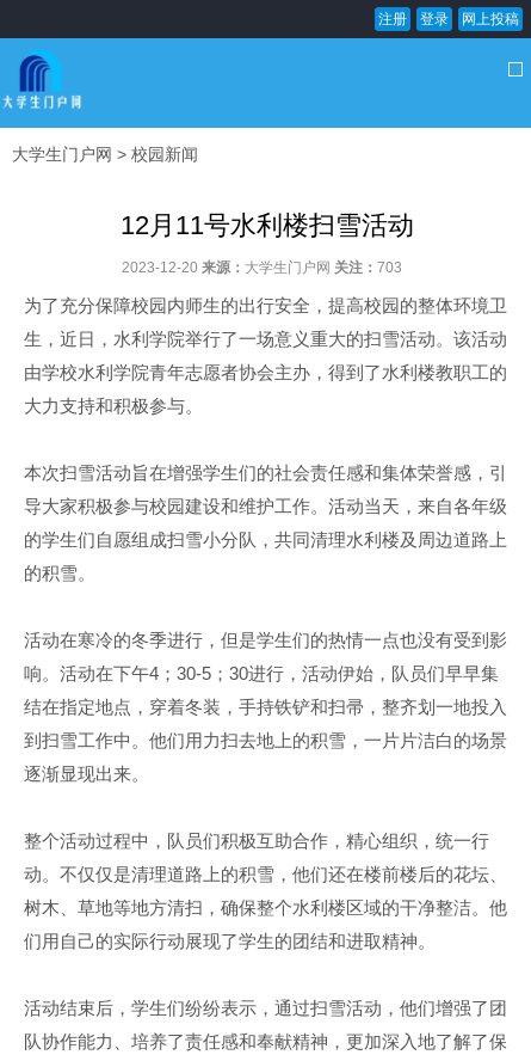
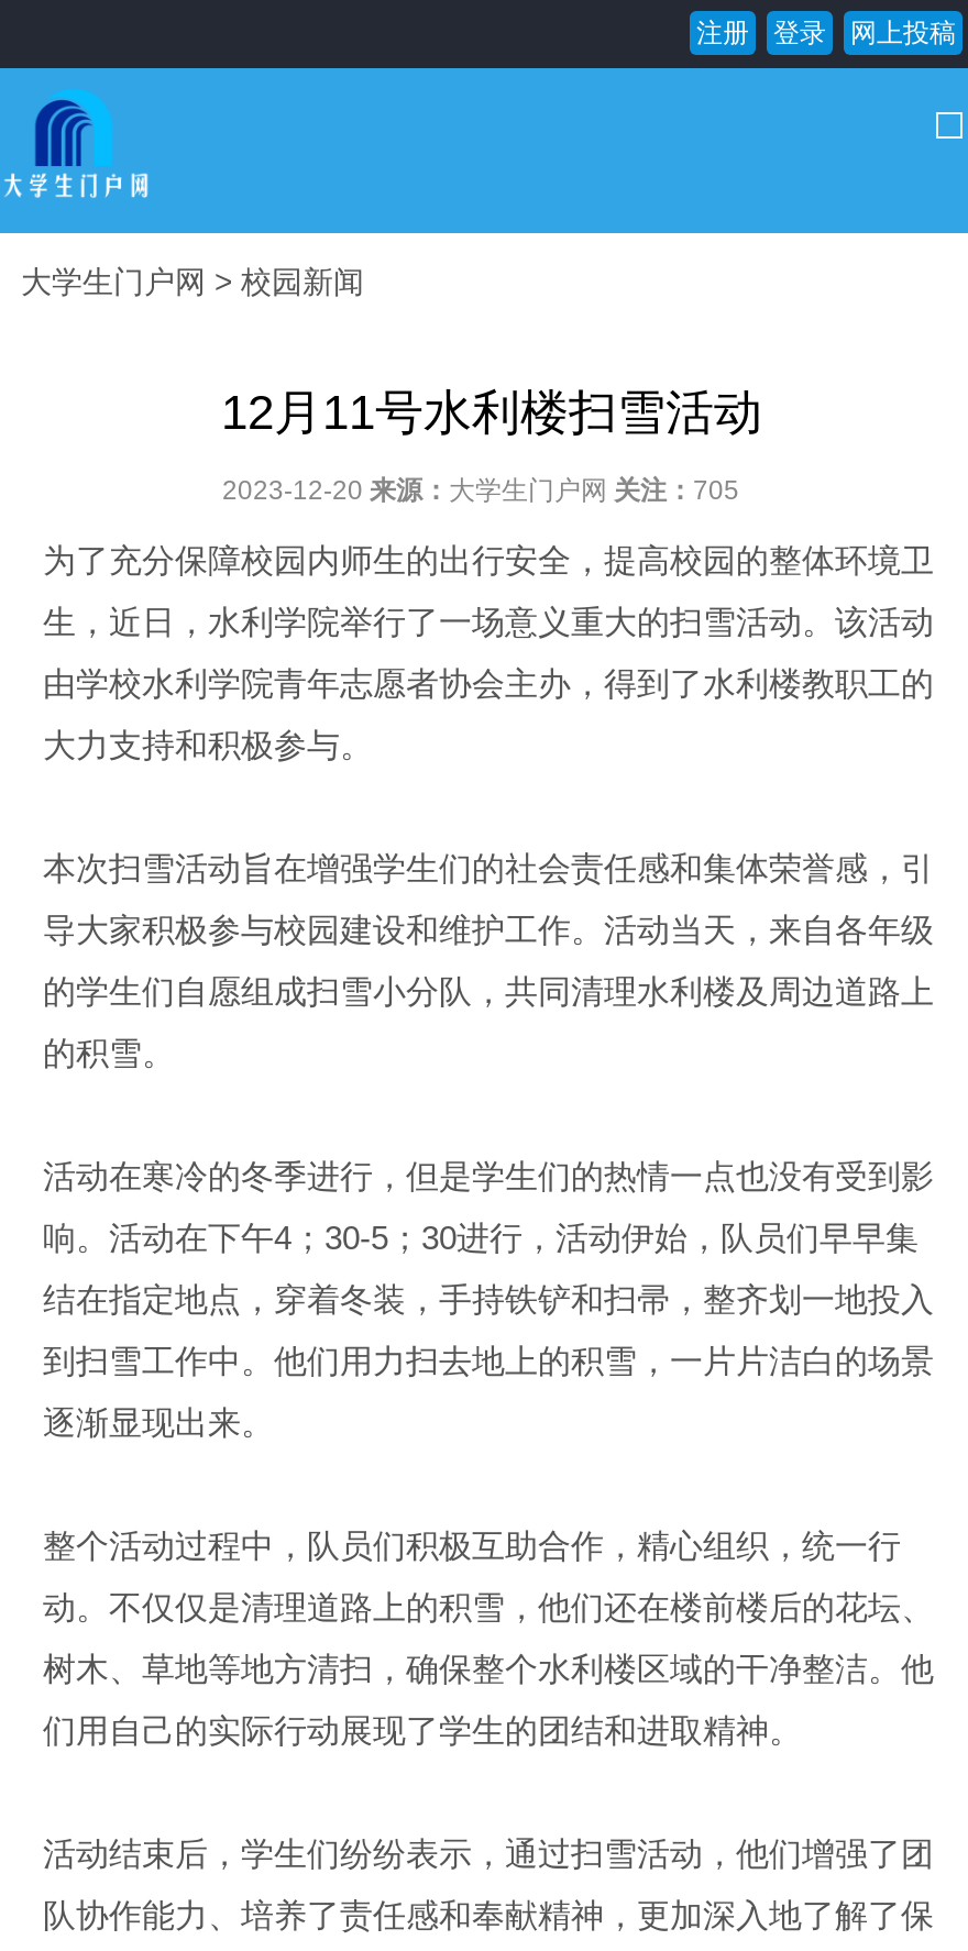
[121,259,402,276] 2023-12-20来源：大学生门户网关注：703 -> [222,475,739,506] 2023-12-20来源：大学生门户网关注：705

